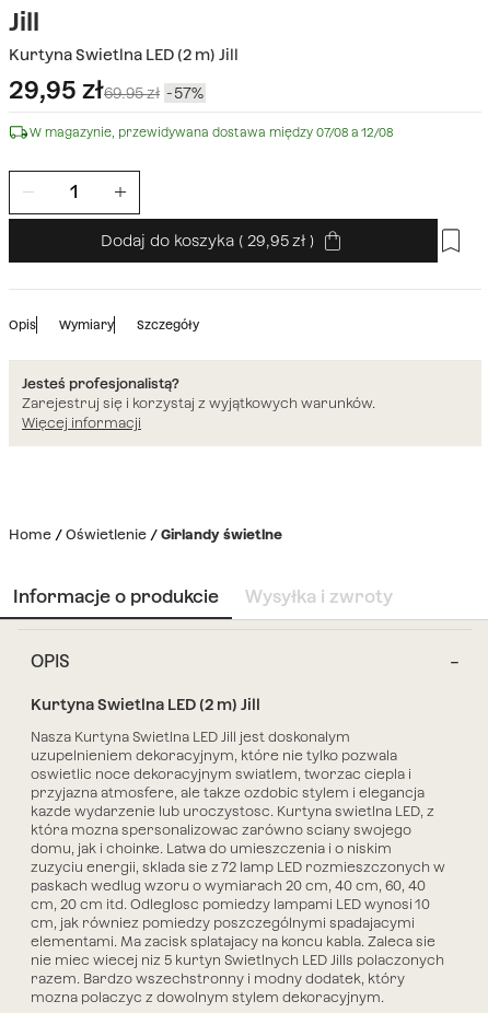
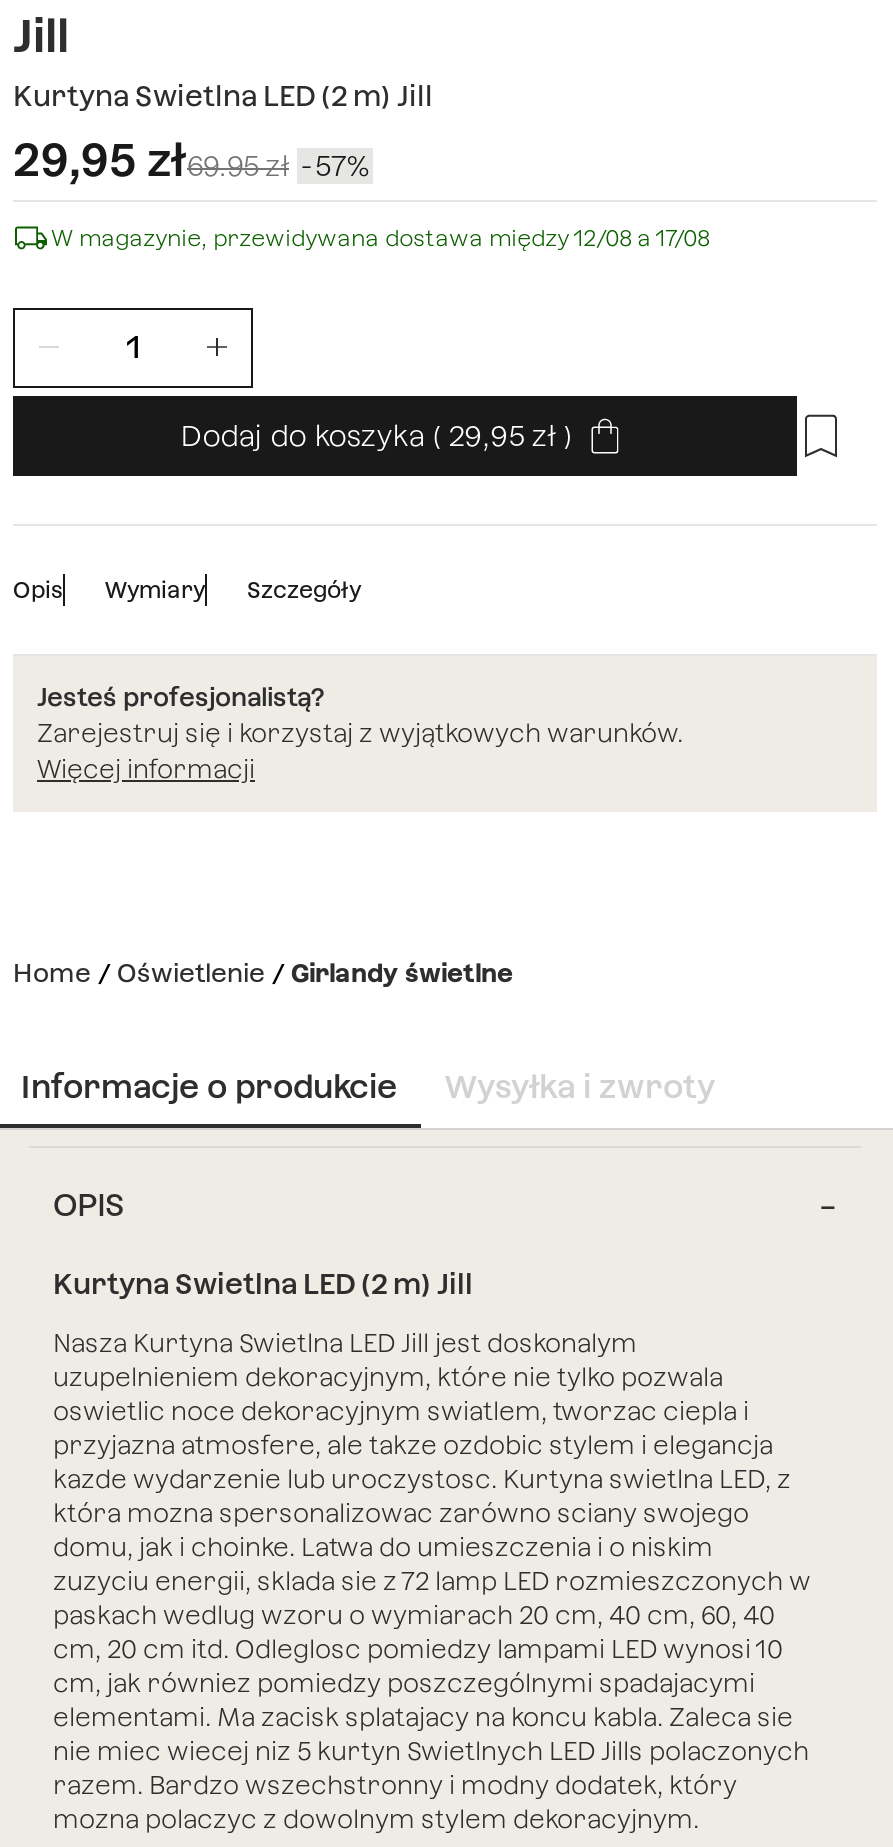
[30,124,393,140] W magazynie, przewidywana dostawa między 07/08 a 12/08 -> [51,224,709,252] W magazynie, przewidywana dostawa między 12/08 a 17/08

